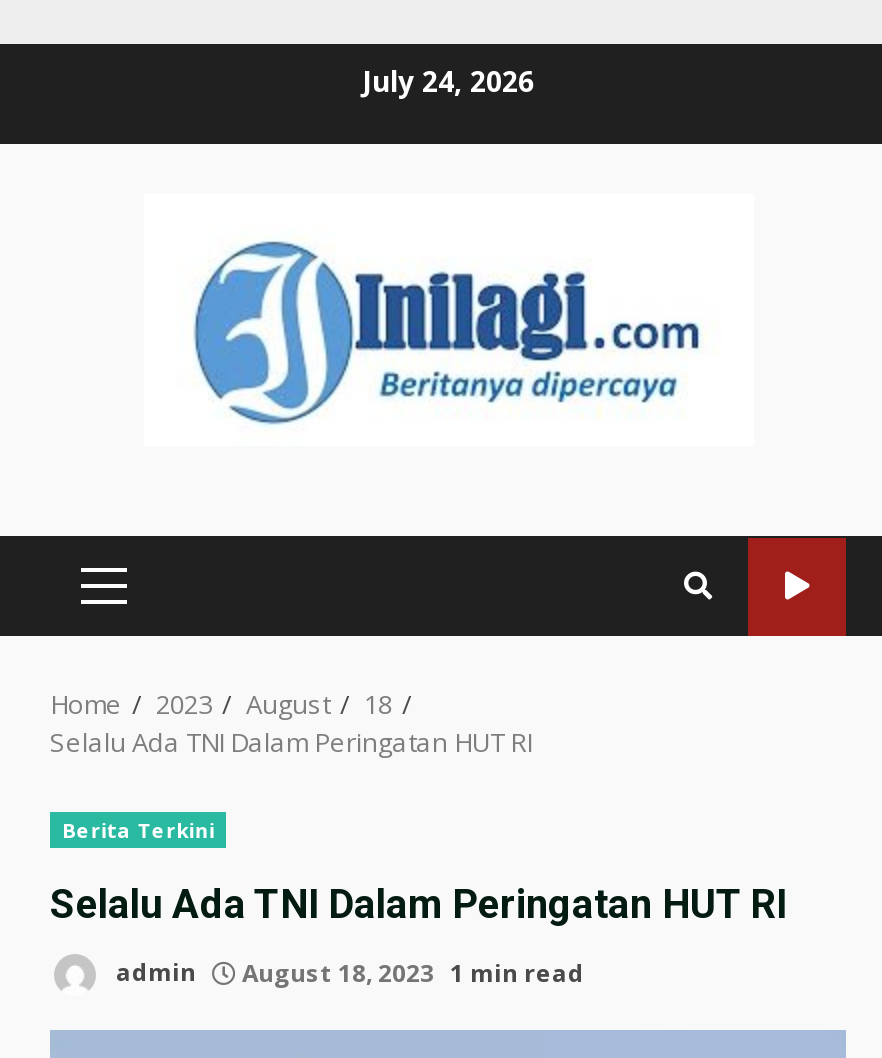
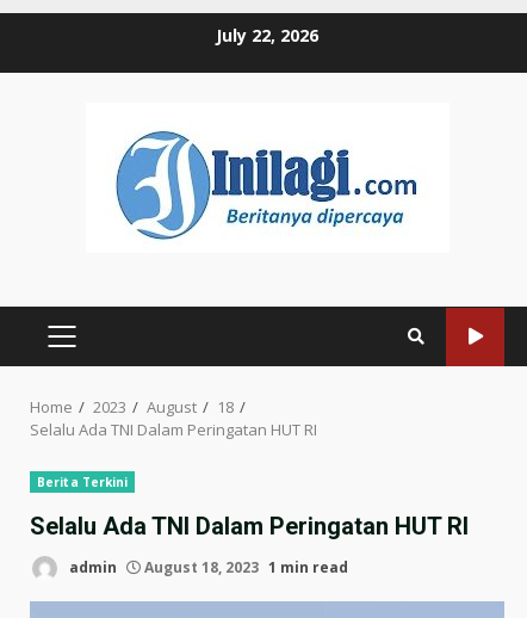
[362,61,534,99] July 24, 2026 -> [216,23,318,46] July 22, 2026

